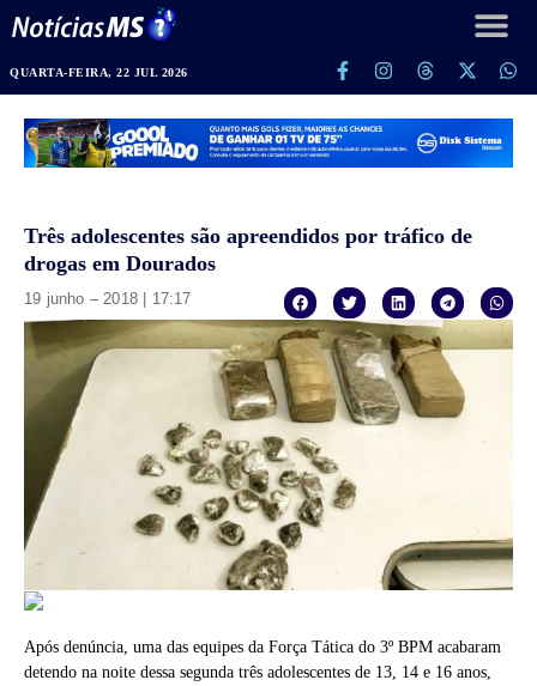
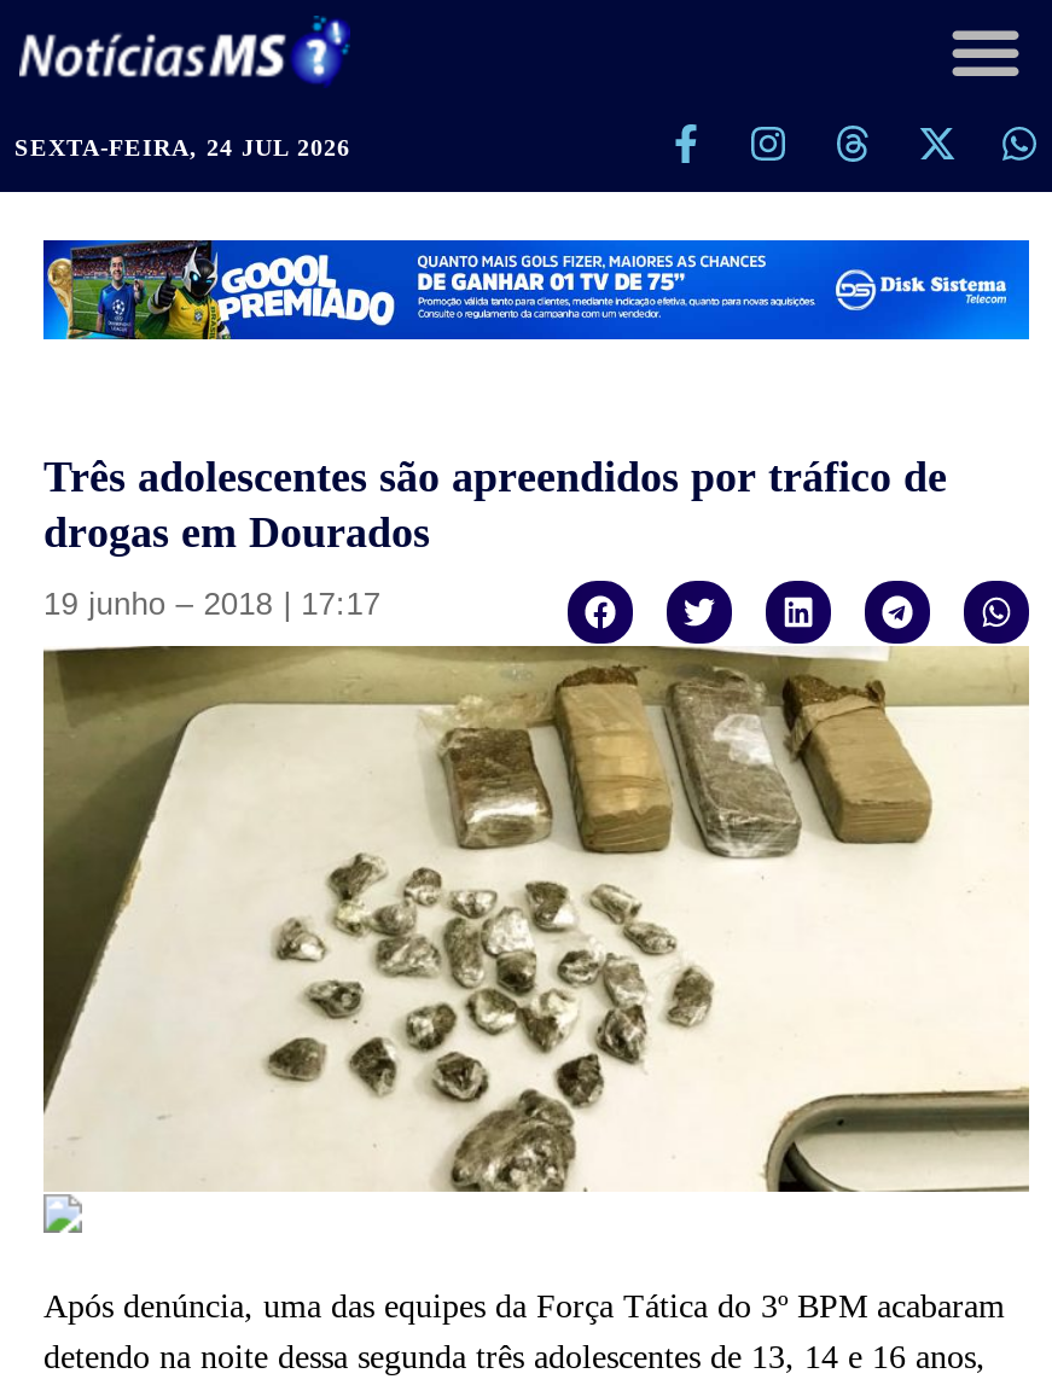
[10,66,188,79] QUARTA-FEIRA, 22 JUL 2026 -> [14,134,350,161] SEXTA-FEIRA, 24 JUL 2026

